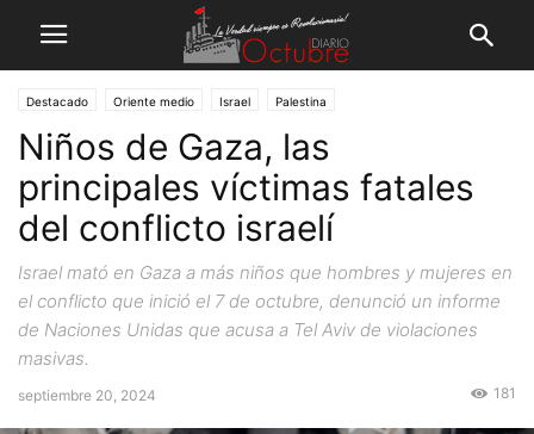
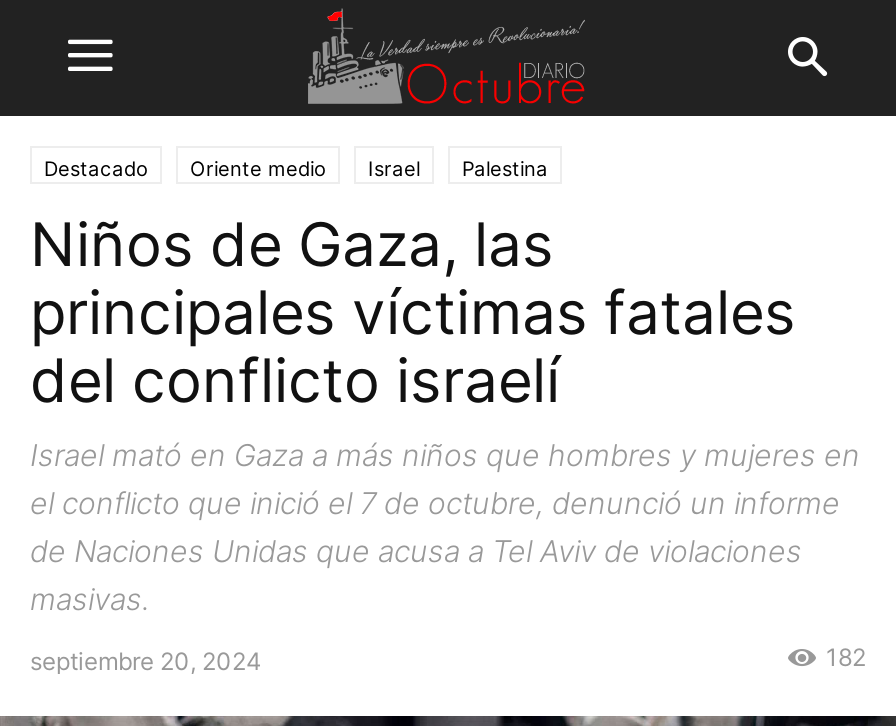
[493,384,516,402] 181 -> [826,642,866,672] 182

